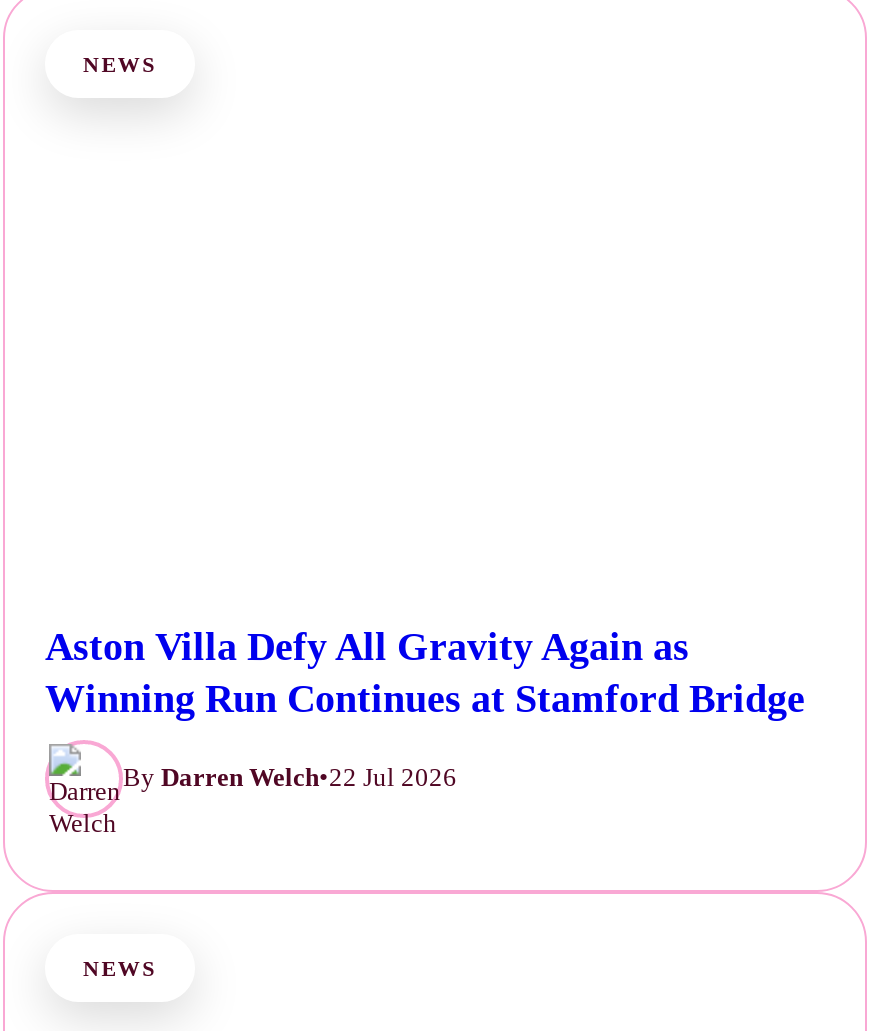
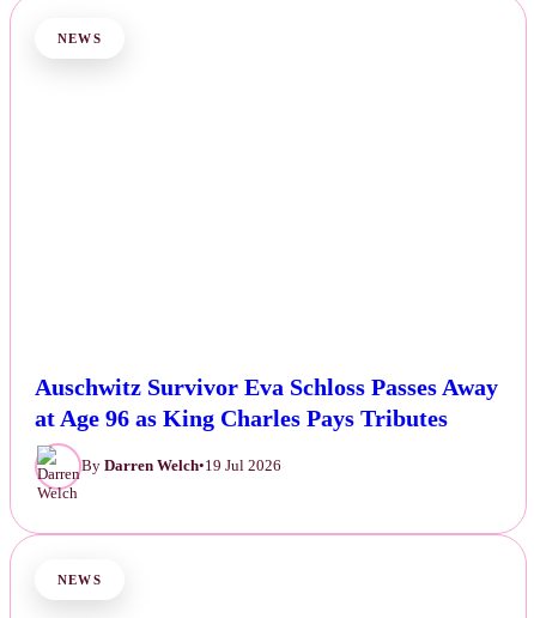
[45,623,805,719] Aston Villa Defy All Gravity Again as | Winning Run Continues at Stamford Bridge -> [35,373,498,431] Auschwitz Survivor Eva Schloss Passes Away | at Age 96 as King Charles Pays Tributes
[123,762,457,792] By Darren Welch•22 Jul 2026 -> [81,457,281,475] By Darren Welch•19 Jul 2026

